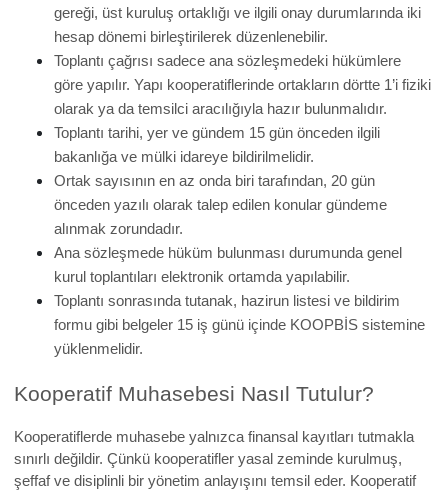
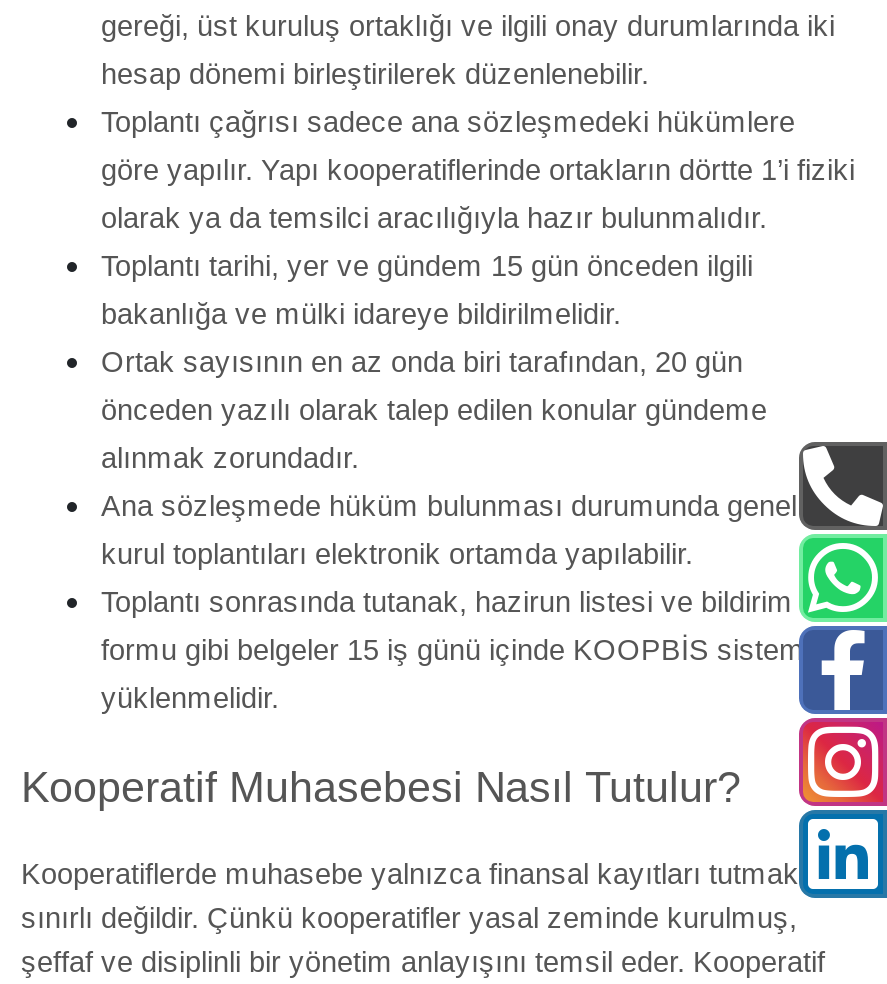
none -> [797,440,881,900] [image]

